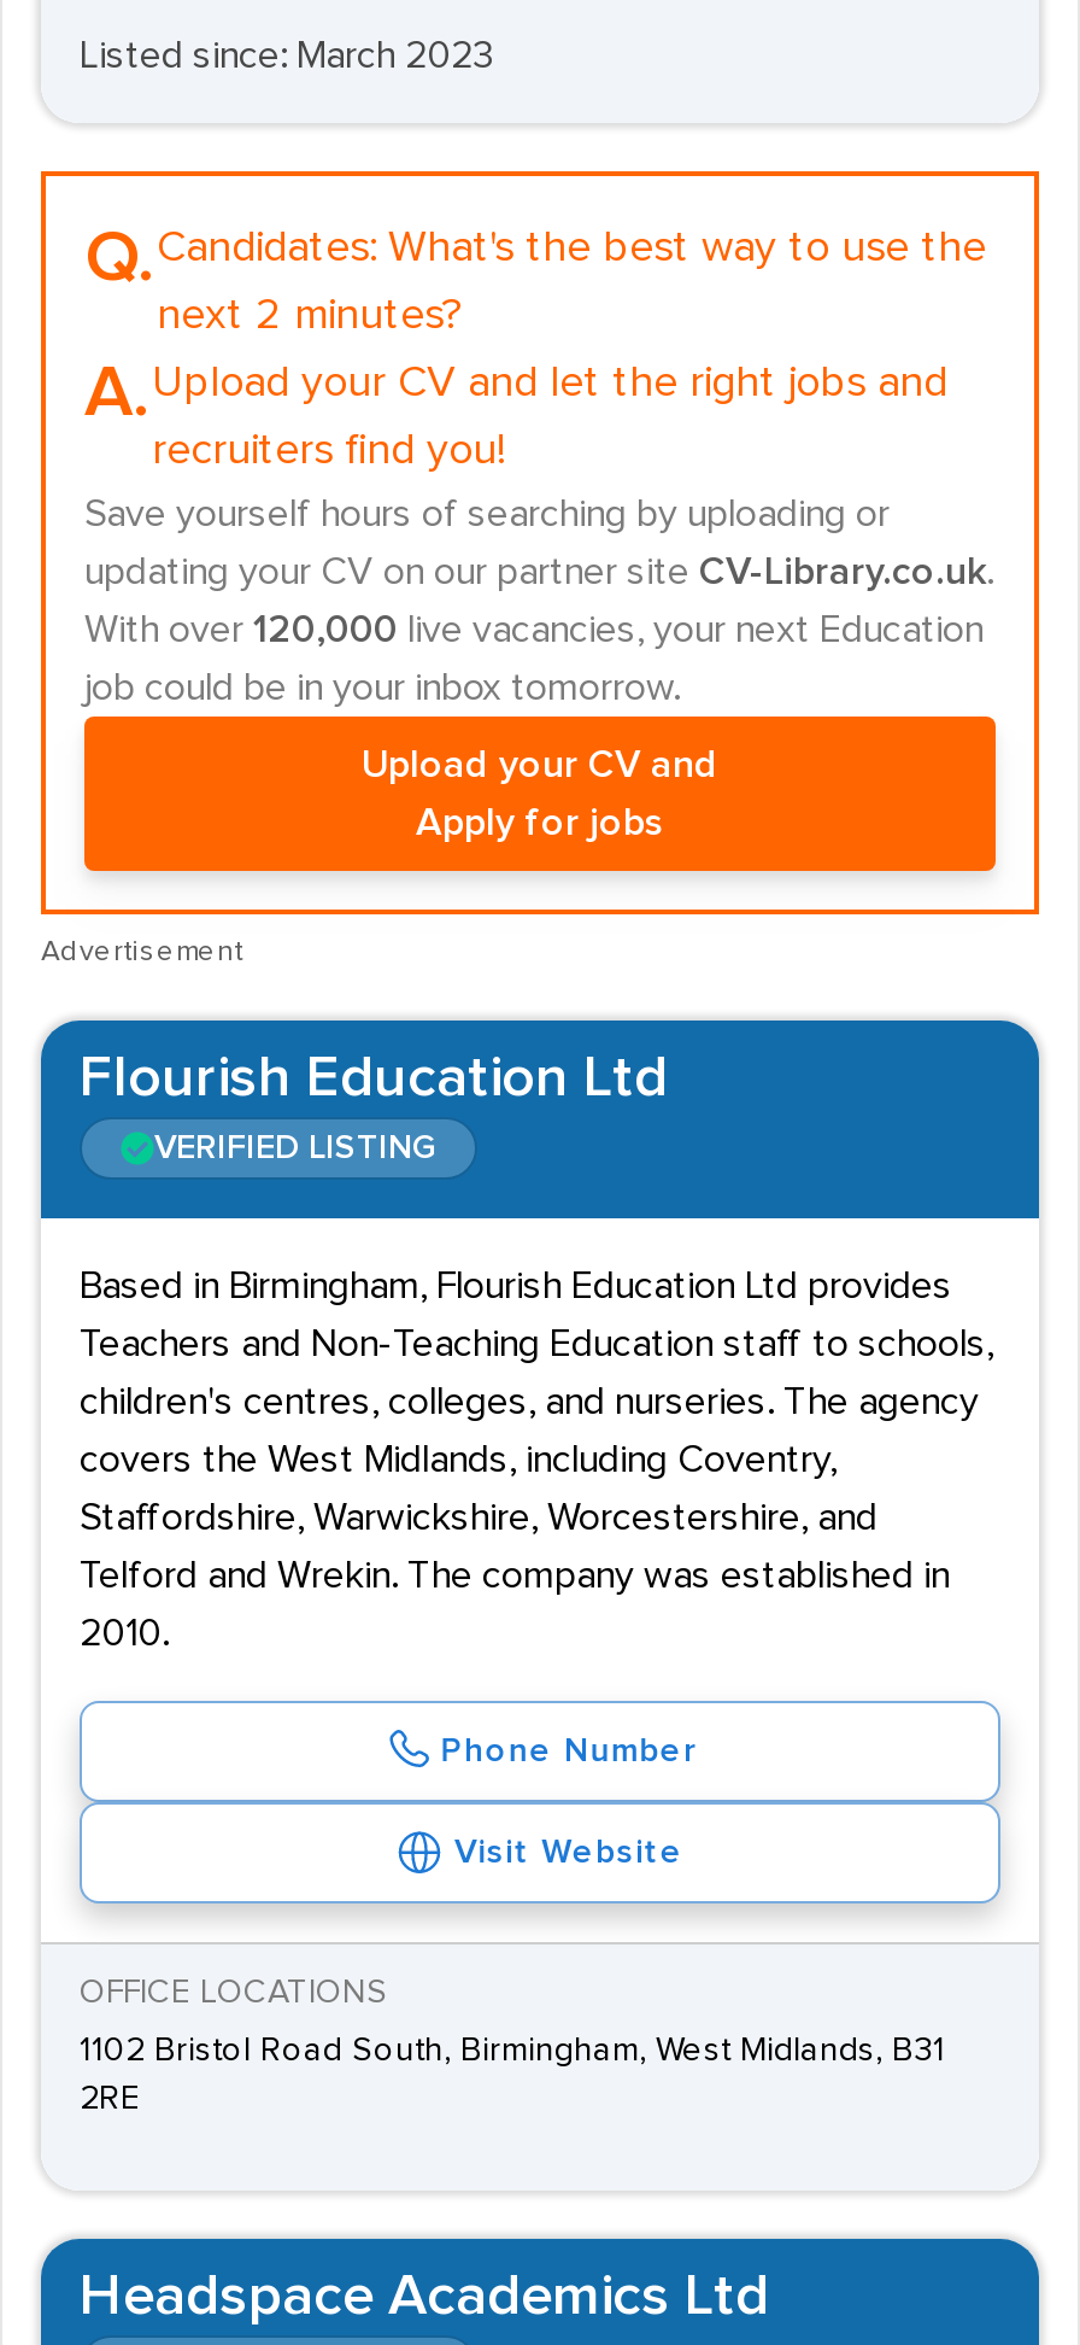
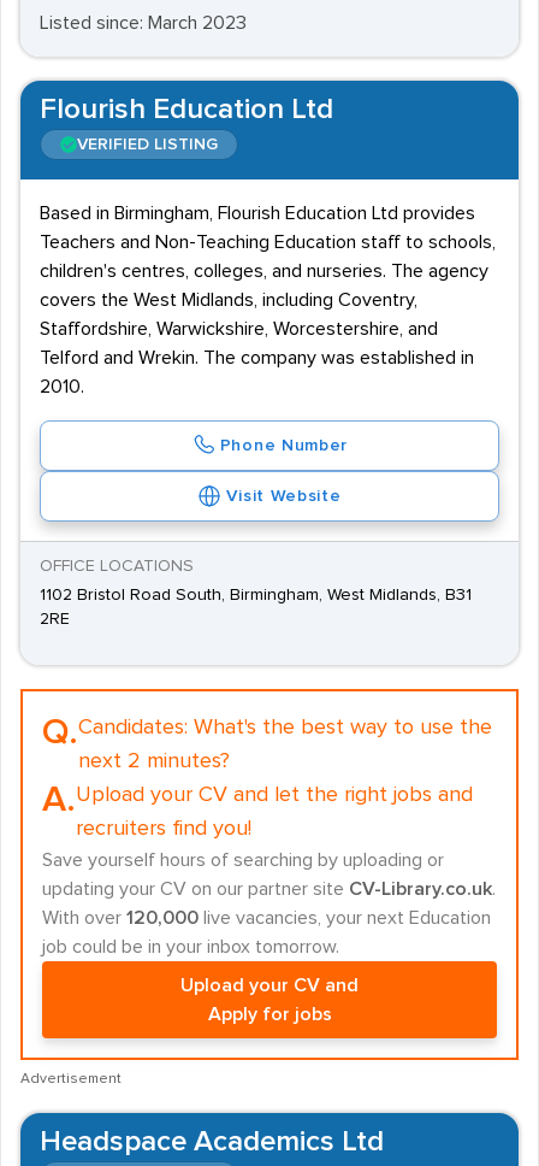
moved [39,169,1041,967] -> [19,688,520,1086]: [image] | Q.Candidates:What's the best way to use the | next 2 minutes? | ... | Apply for jobs | Advertisement
moved [80,1049,993,2116] -> [40,95,496,628]: Flourish Education Ltd | VERIFIED LISTING | Based in Birmingham, Flourish Education Ltd provides | ... | 1102 Bristol Road South, Birmingham, West Midlands, B31 | 2RE

